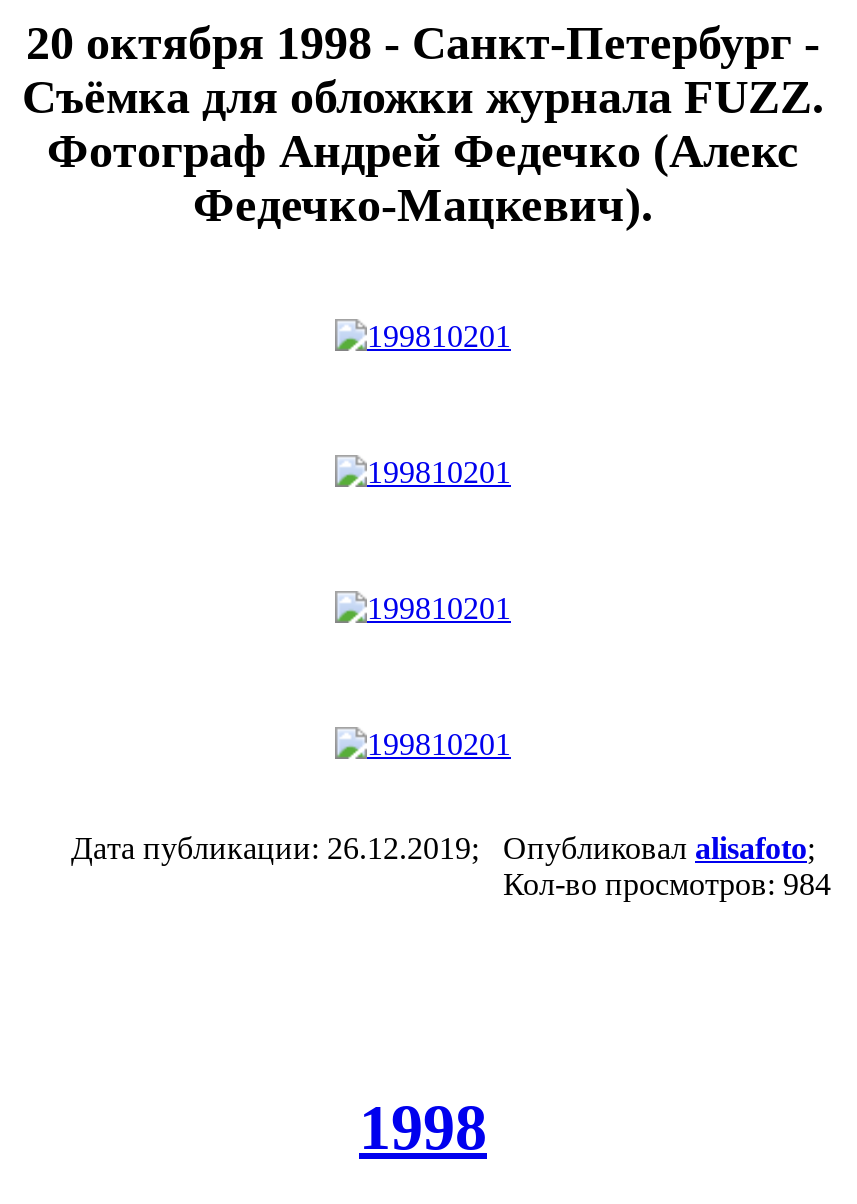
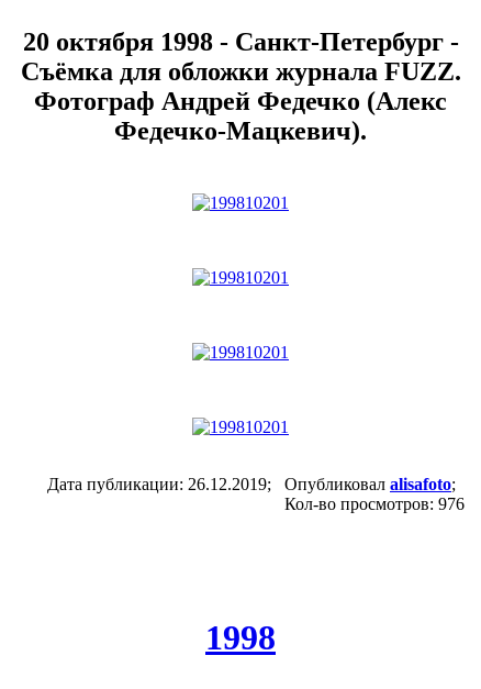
[503,867,831,901] Кол-во просмотров: 984 -> [284,495,465,513] Кол-во просмотров: 976

